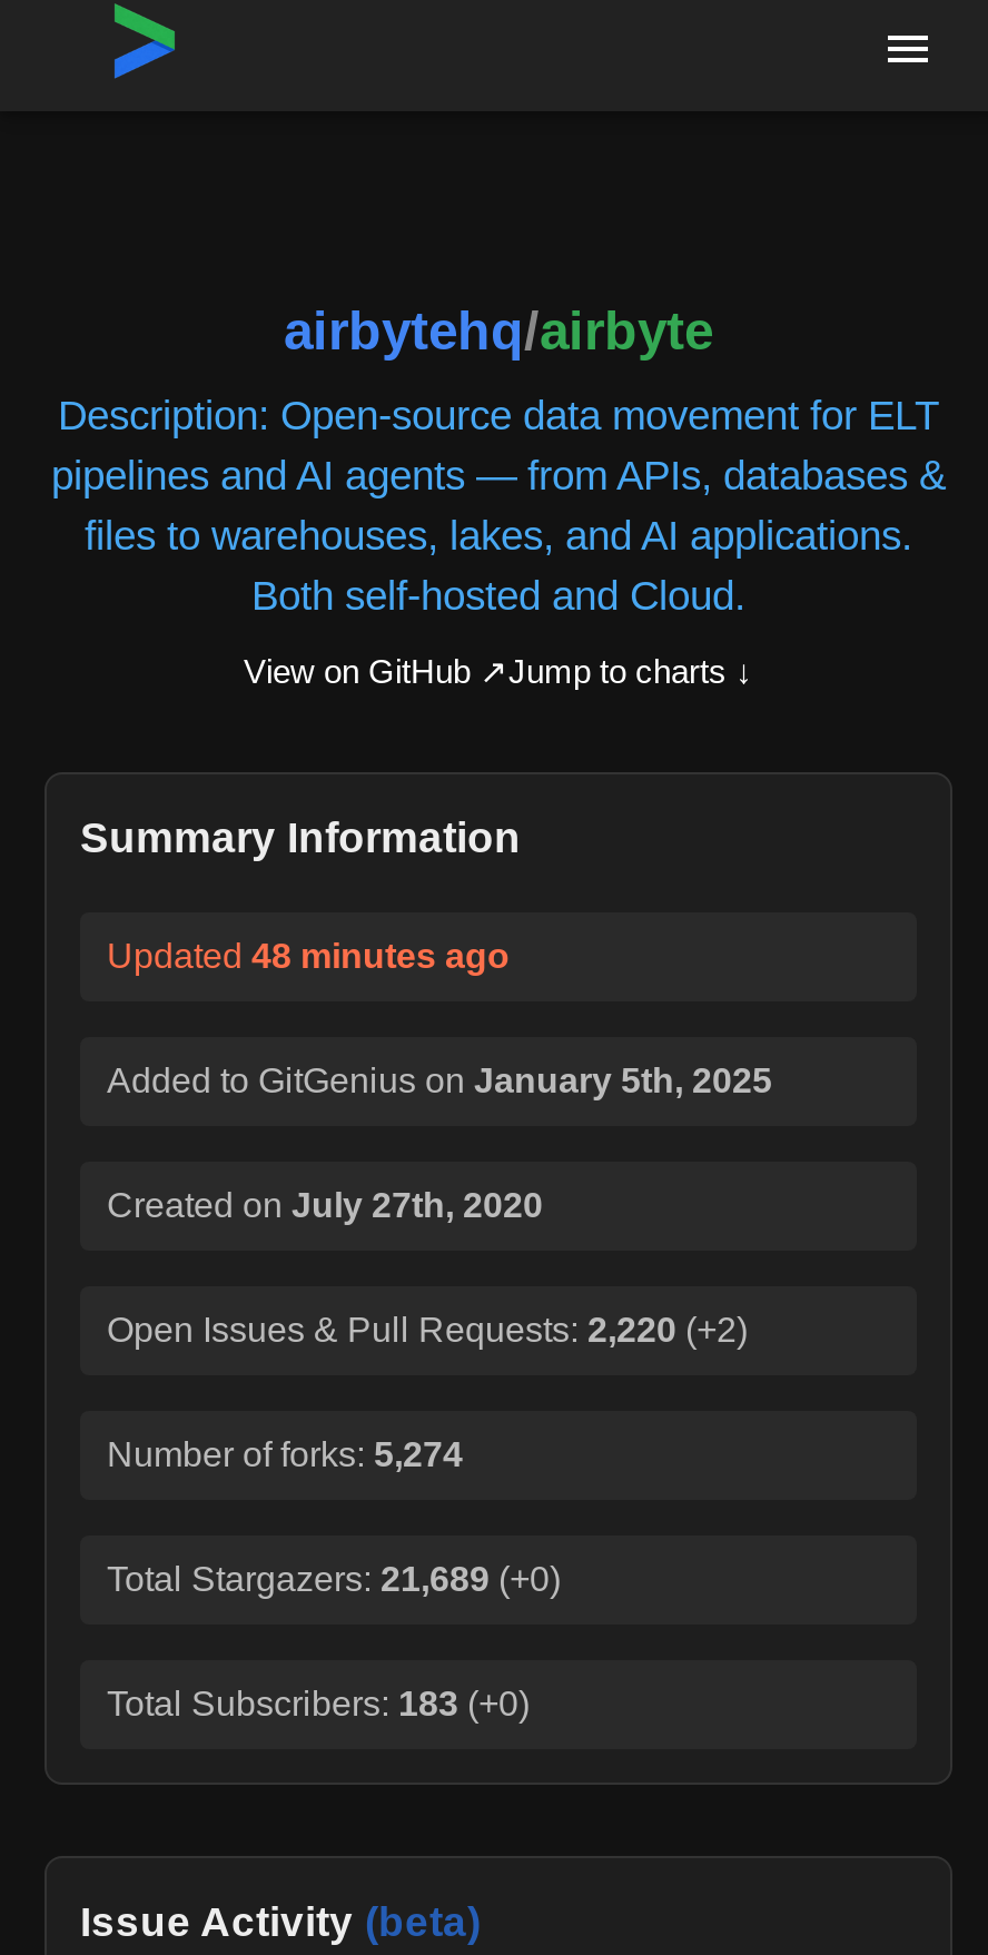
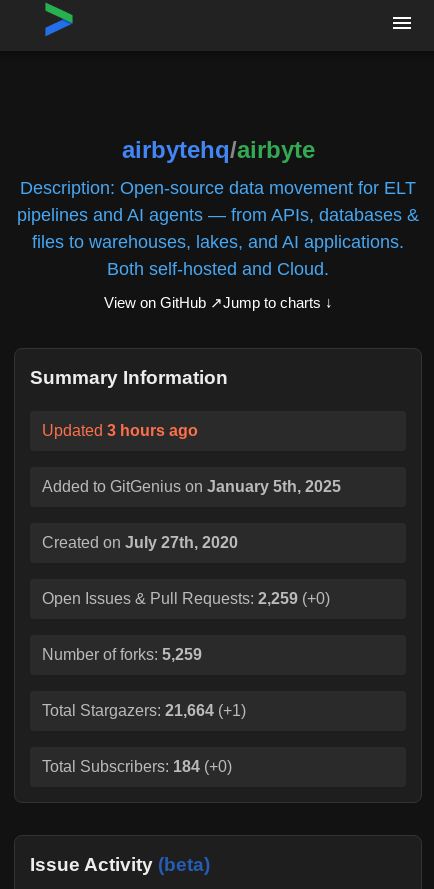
[107,936,510,974] Updated 48 minutes ago -> [42,422,198,439] Updated 3 hours ago
[107,1310,748,1348] Open Issues & Pull Requests: 2,220 (+2) -> [42,590,330,607] Open Issues & Pull Requests: 2,259 (+0)
[107,1435,463,1473] Number of forks: 5,274 -> [42,646,202,663] Number of forks: 5,259
[107,1560,561,1597] Total Stargazers: 21,689 (+0) -> [42,702,246,719] Total Stargazers: 21,664 (+1)
[107,1684,530,1722] Total Subscribers: 183 (+0) -> [42,758,232,775] Total Subscribers: 184 (+0)

